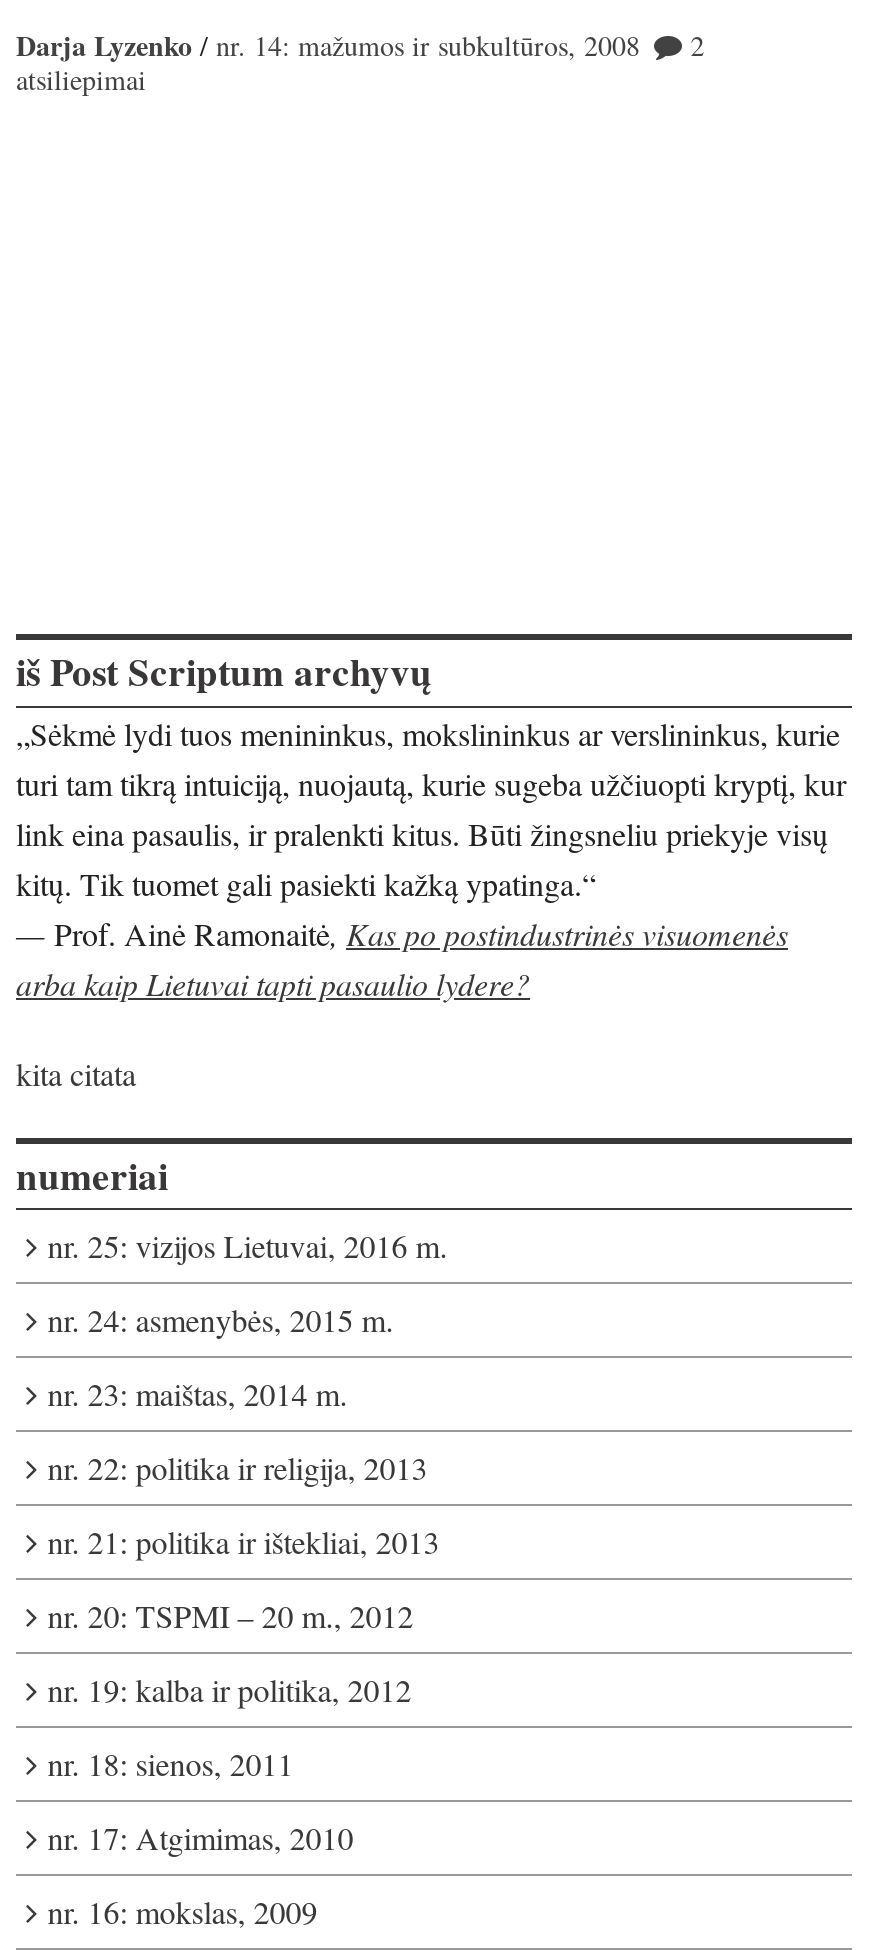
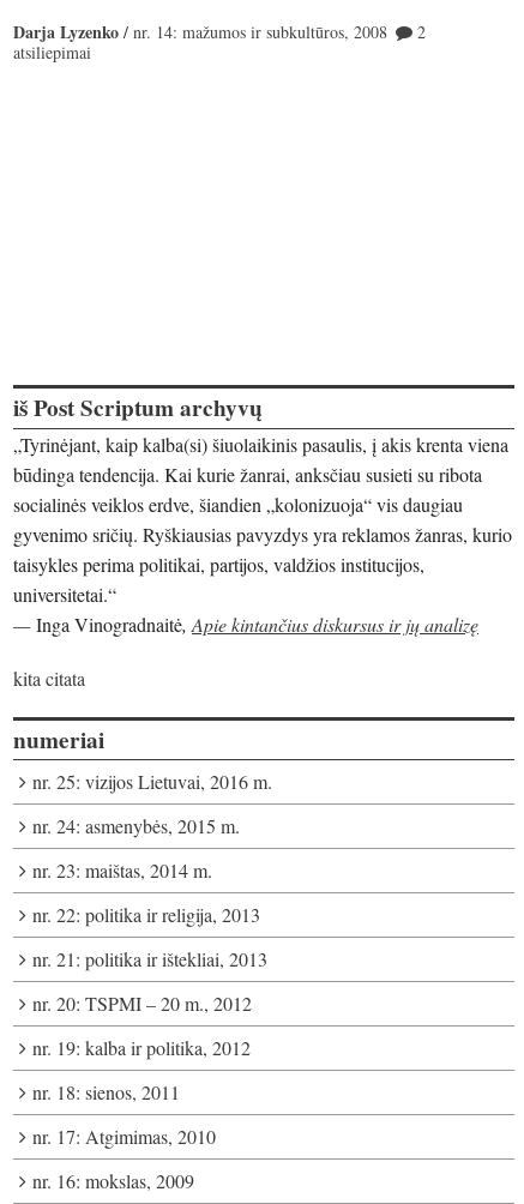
[16,712,846,1004] Sėkmė lydi tuos menininkus, mokslininkus ar verslininkus, kurie | turi tam tikrą intuiciją, nuojautą, kurie sugeba užčiuopti kryptį, kur | link eina pasaulis, ir pralenkti kitus. Būti žingsneliu priekyje visų | kitų. Tik tuomet gali pasiekti kažką ypatinga. | — Prof. Ainė Ramonaitė, Kas po postindustrinės visuomenės | arba kaip Lietuvai tapti pasaulio lydere? -> [13,431,512,637] Tyrinėjant, kaip kalba(si) šiuolaikinis pasaulis, į akis krenta viena | būdinga tendencija. Kai kurie žanrai, anksčiau susieti su ribota | socialinės veiklos erdve, šiandien „kolonizuoja“ vis daugiau | gyvenimo sričių. Ryškiausias pavyzdys yra reklamos žanras, kurio | taisykles perima politikai, partijos, valdžios institucijos, | universitetai. | — Inga Vinogradnaitė, Apie kintančius diskursus ir jų analizę

